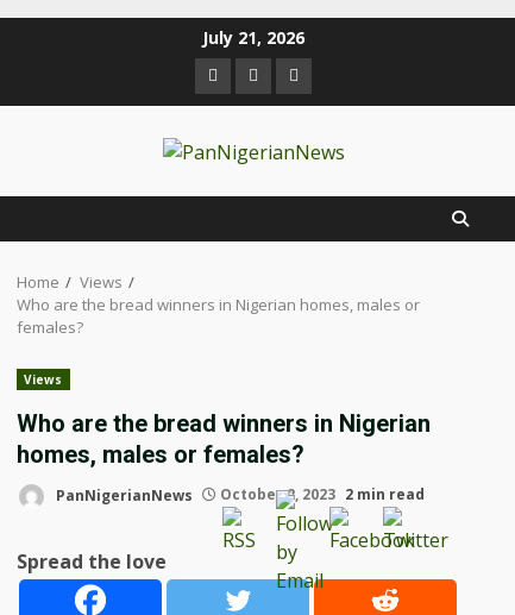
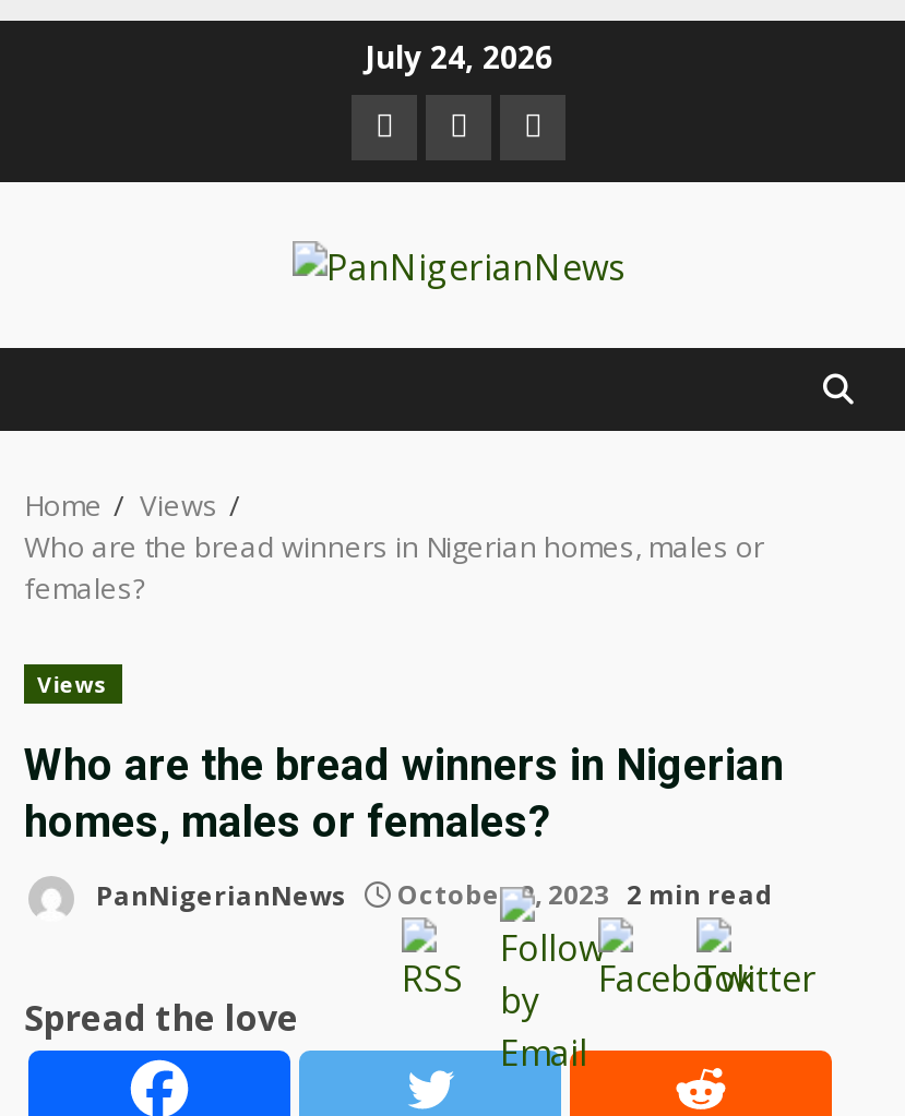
[202,26,304,49] July 21, 2026 -> [365,36,552,77] July 24, 2026

